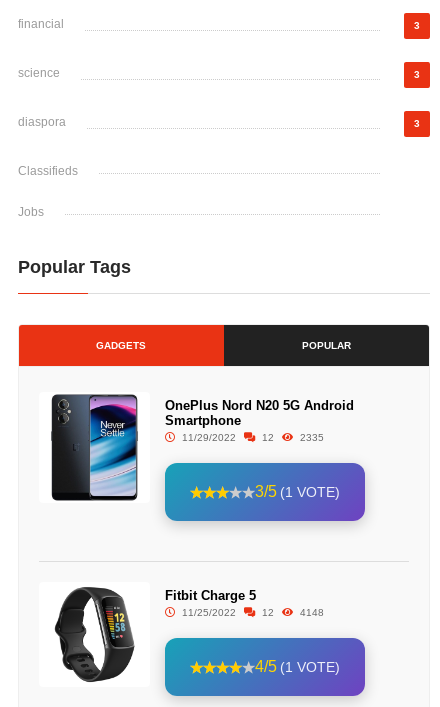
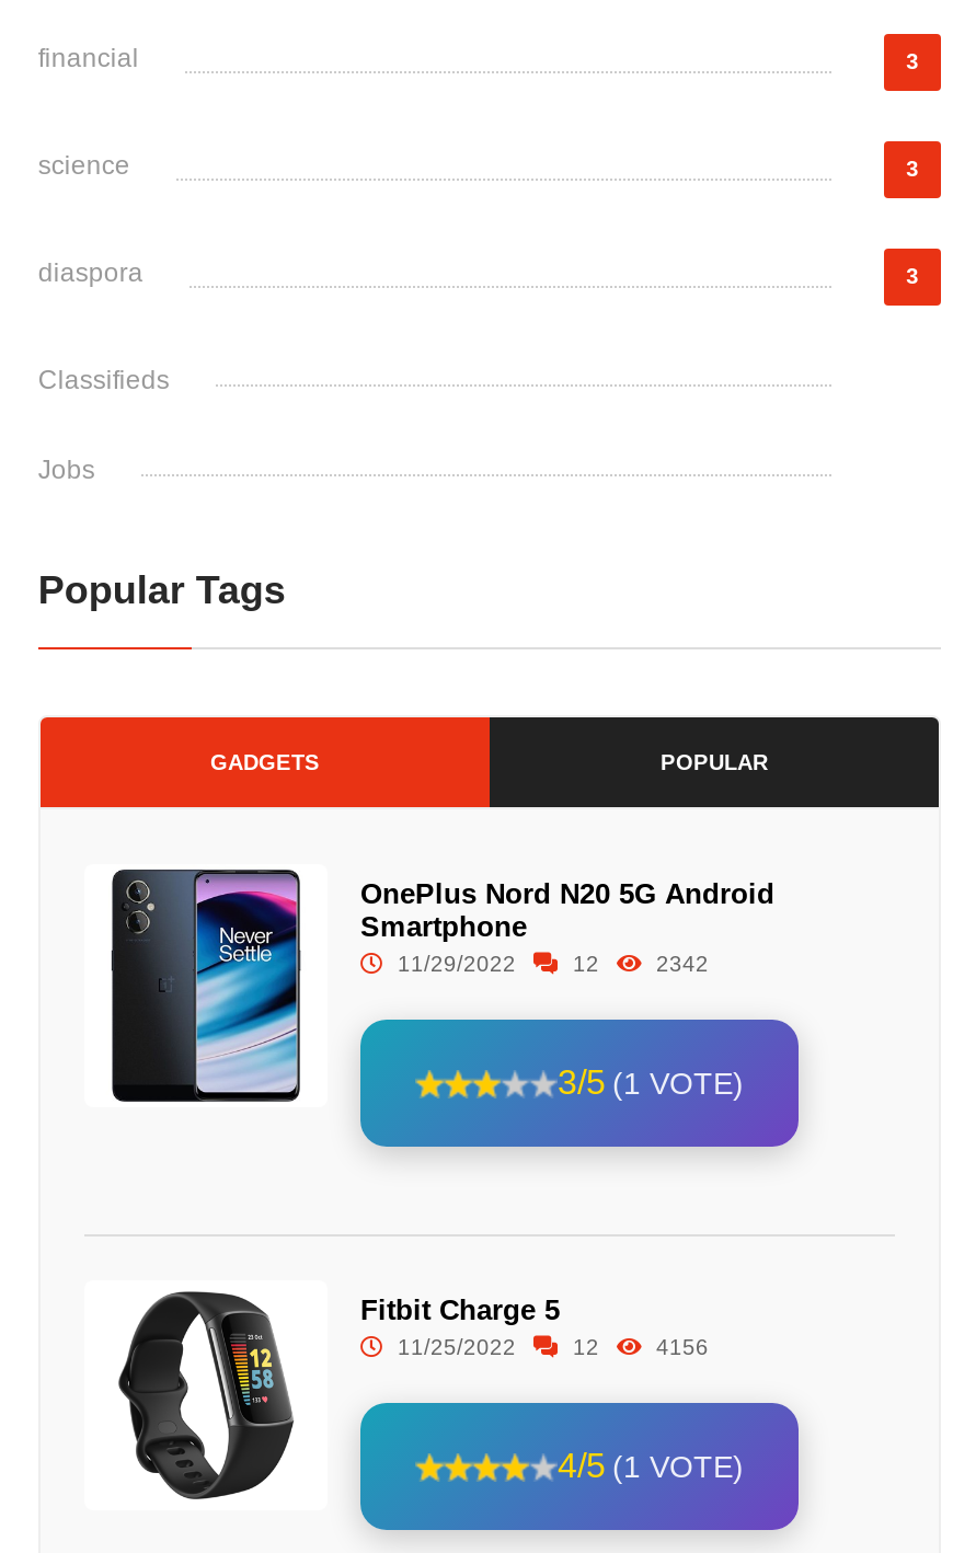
[297,432,324,443] 2335 -> [650,952,709,976] 2342
[297,607,324,618] 4148 -> [650,1335,709,1359] 4156

